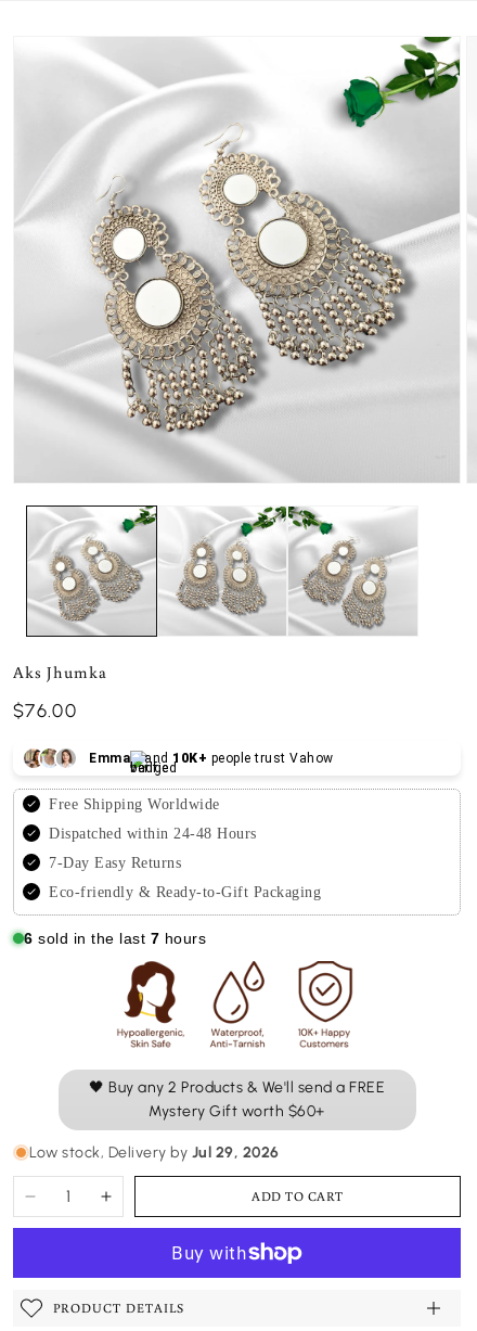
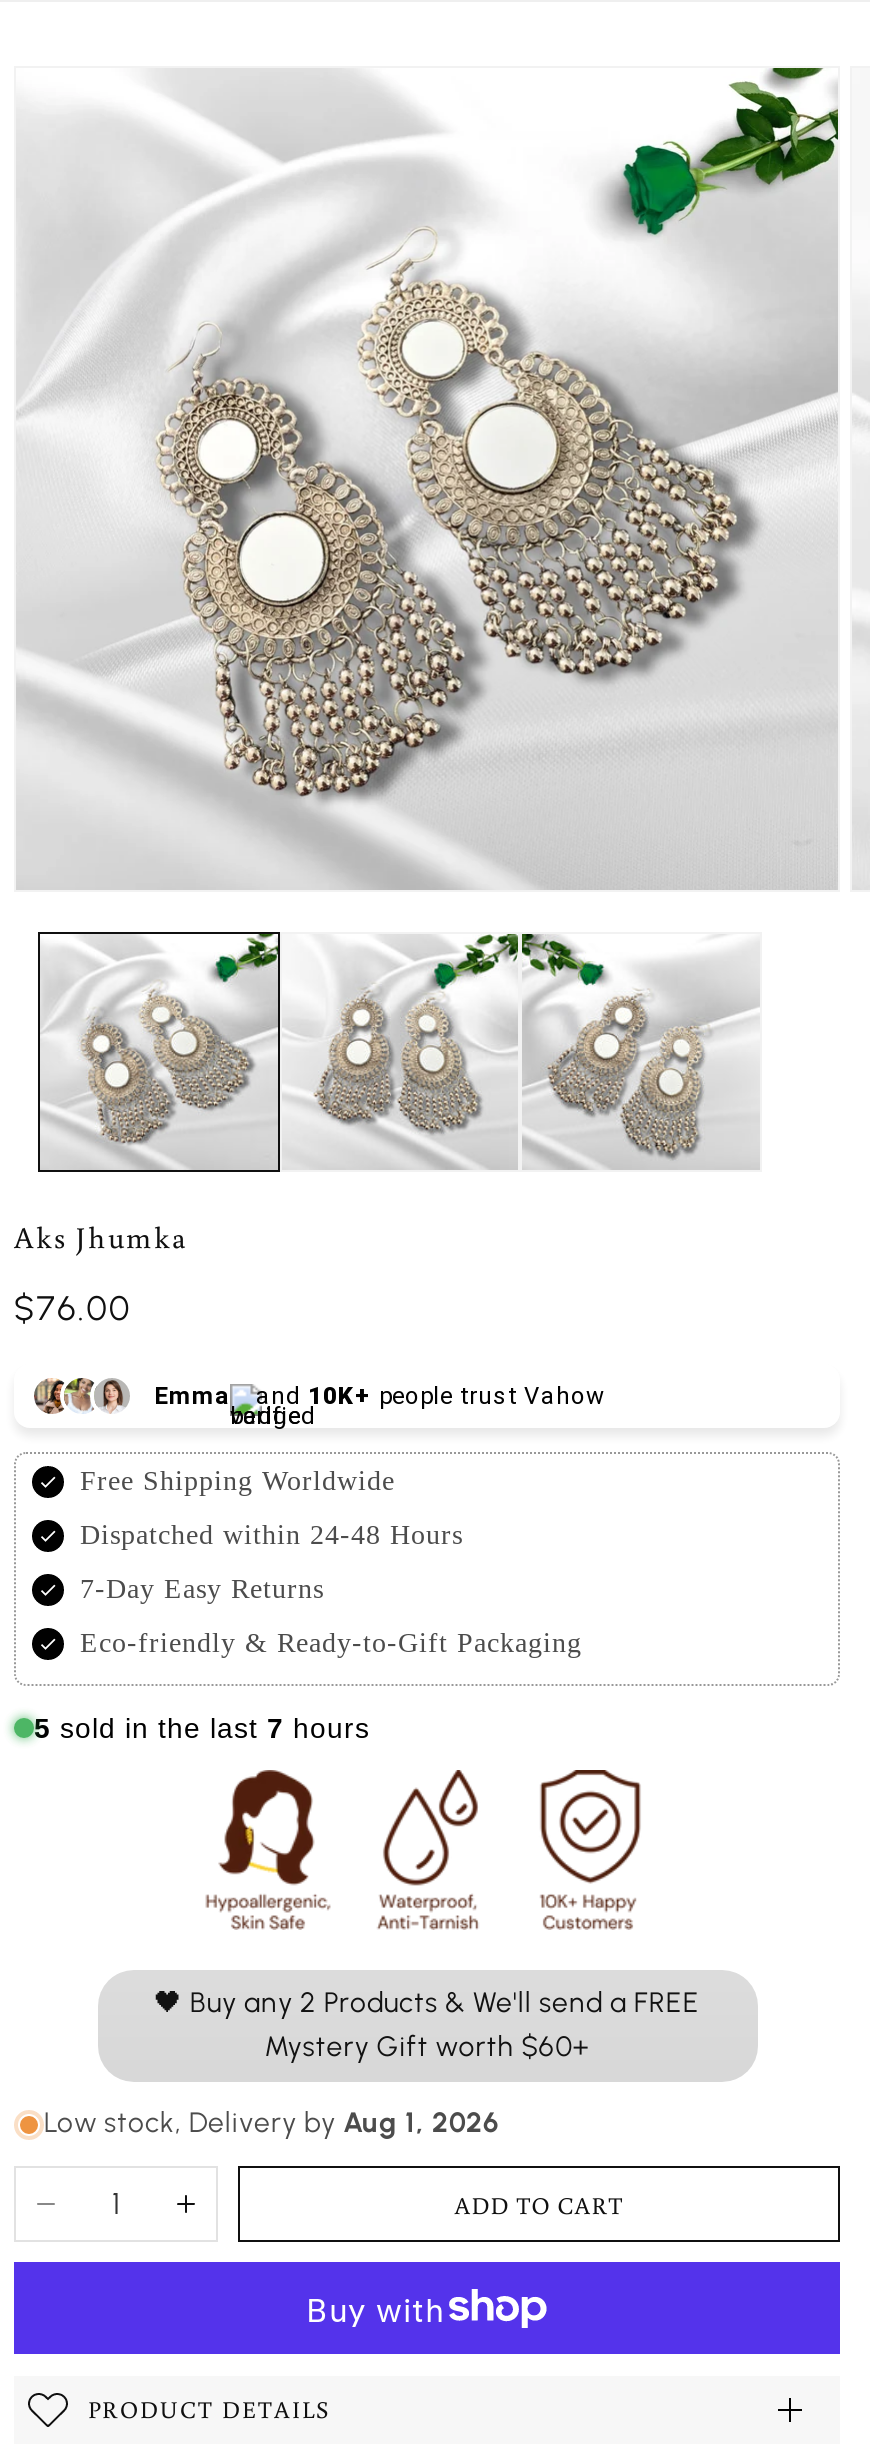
[24,929,206,947] 6 sold in the last 7 hours -> [34,1712,370,1744] 5 sold in the last 7 hours
[29,1143,279,1161] Low stock, Delivery by Jul 29, 2026 -> [44,2106,500,2140] Low stock, Delivery by Aug 1, 2026

